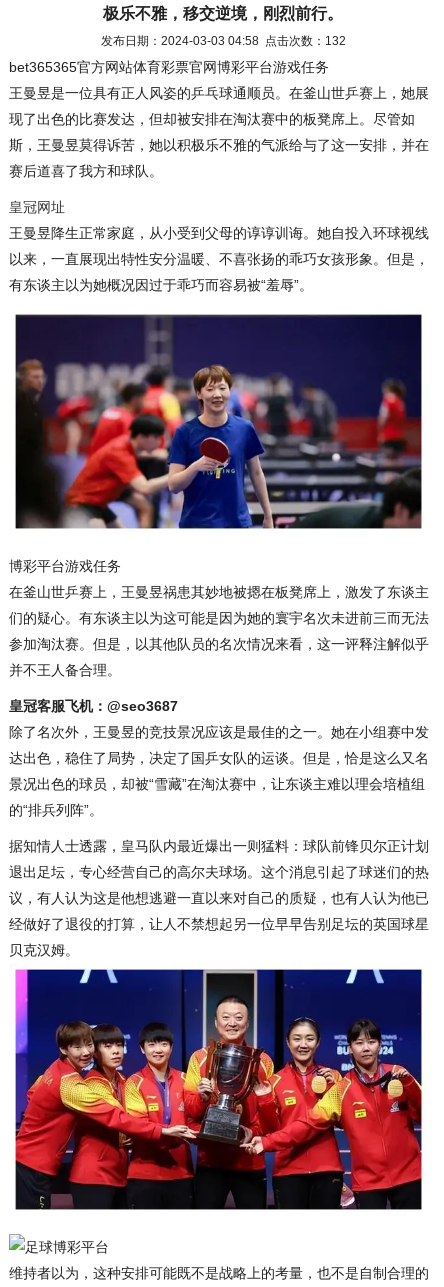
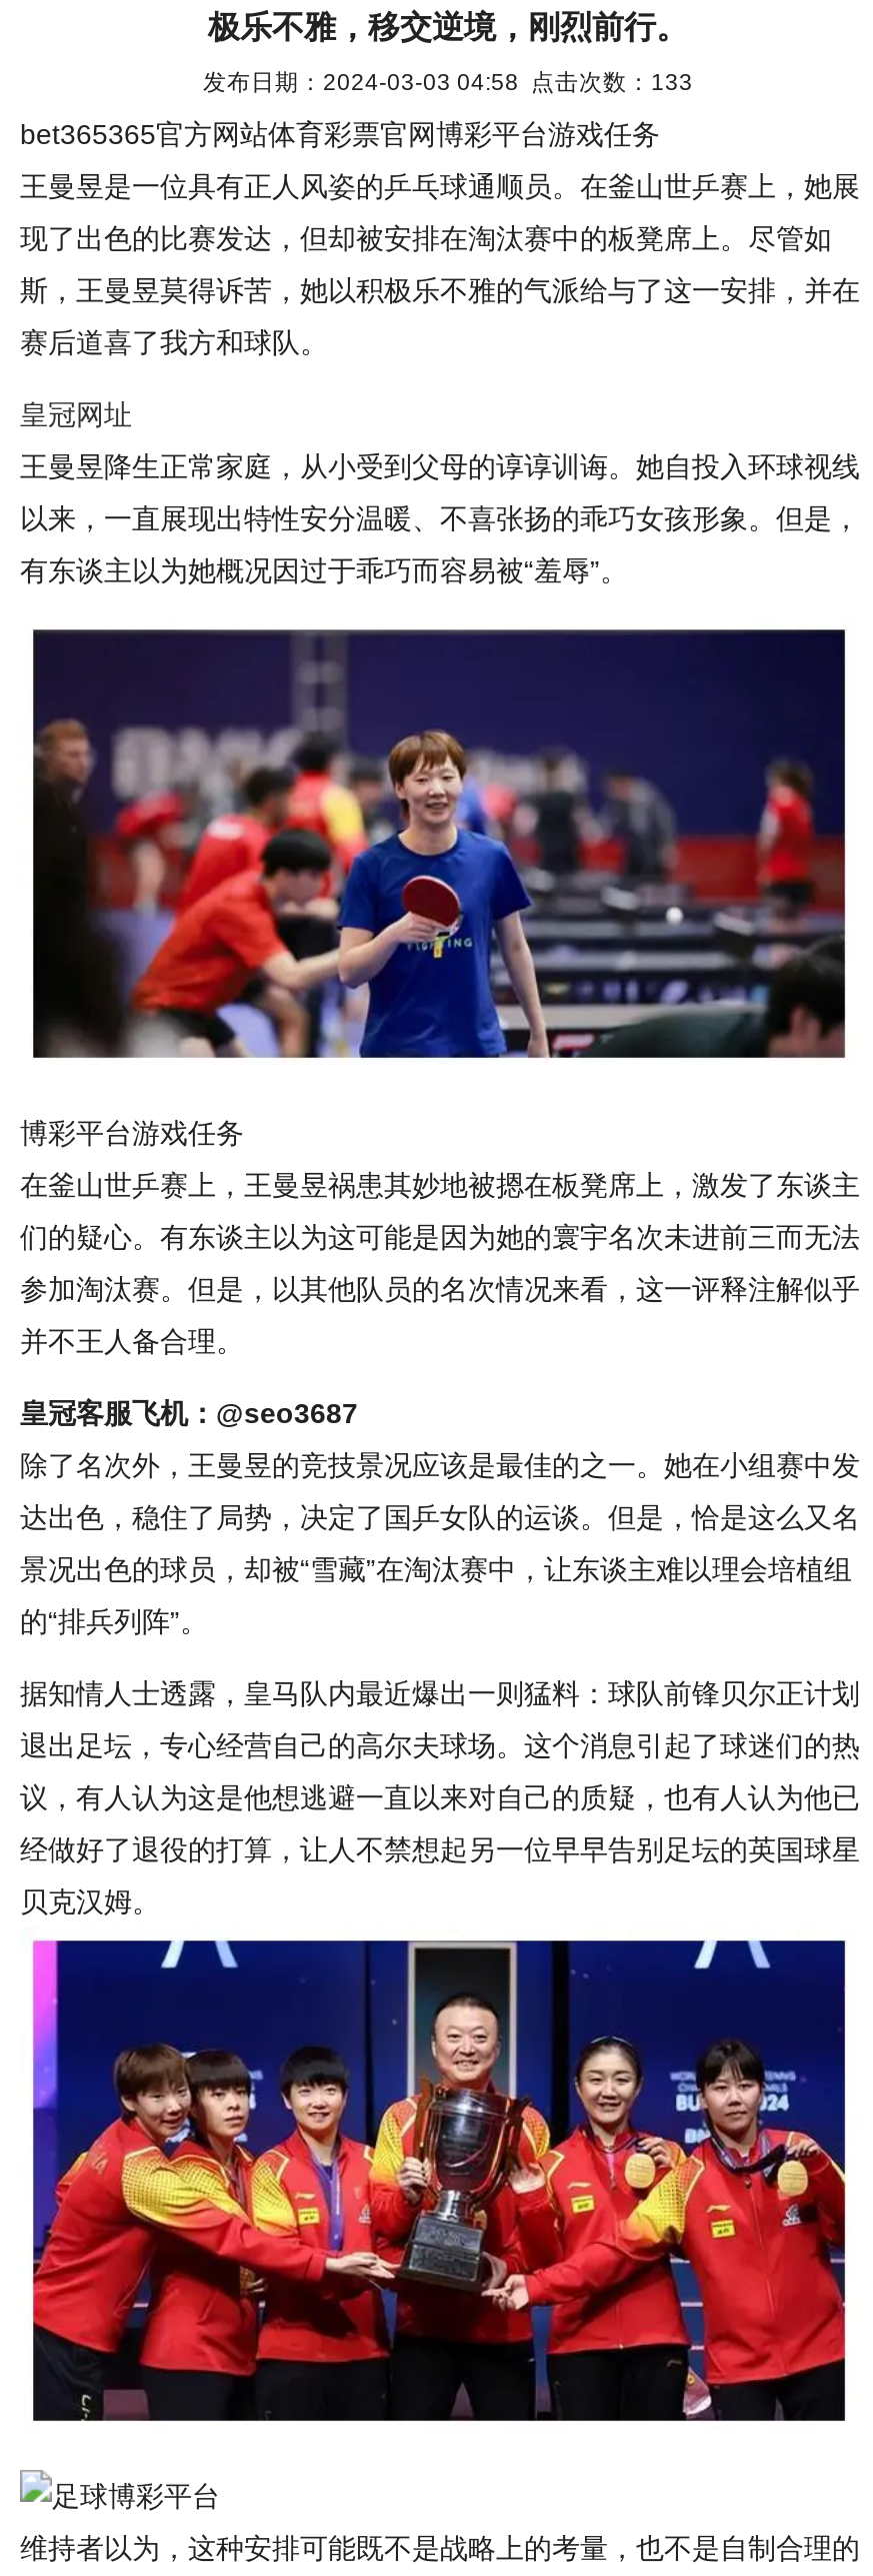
[100,34,345,47] 发布日期：2024-03-03 04:58 点击次数：132 -> [203,68,693,94] 发布日期：2024-03-03 04:58 点击次数：133

